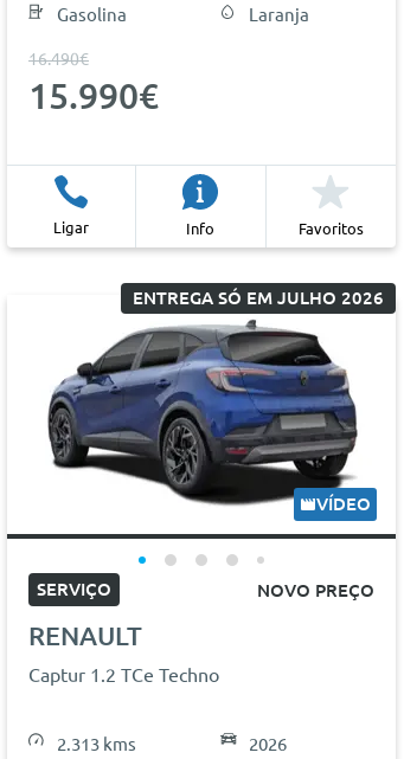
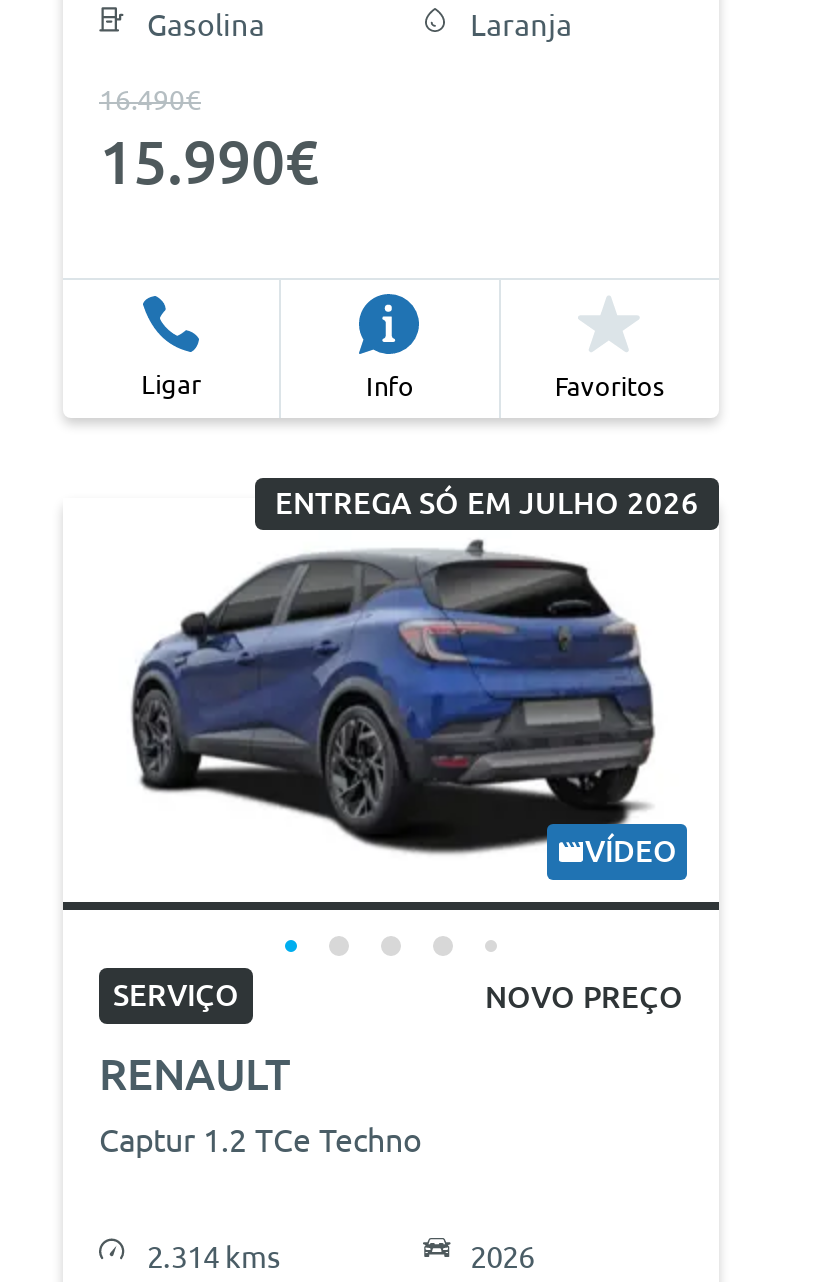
[57,734,136,754] 2.313 kms -> [147,1240,281,1274] 2.314 kms

